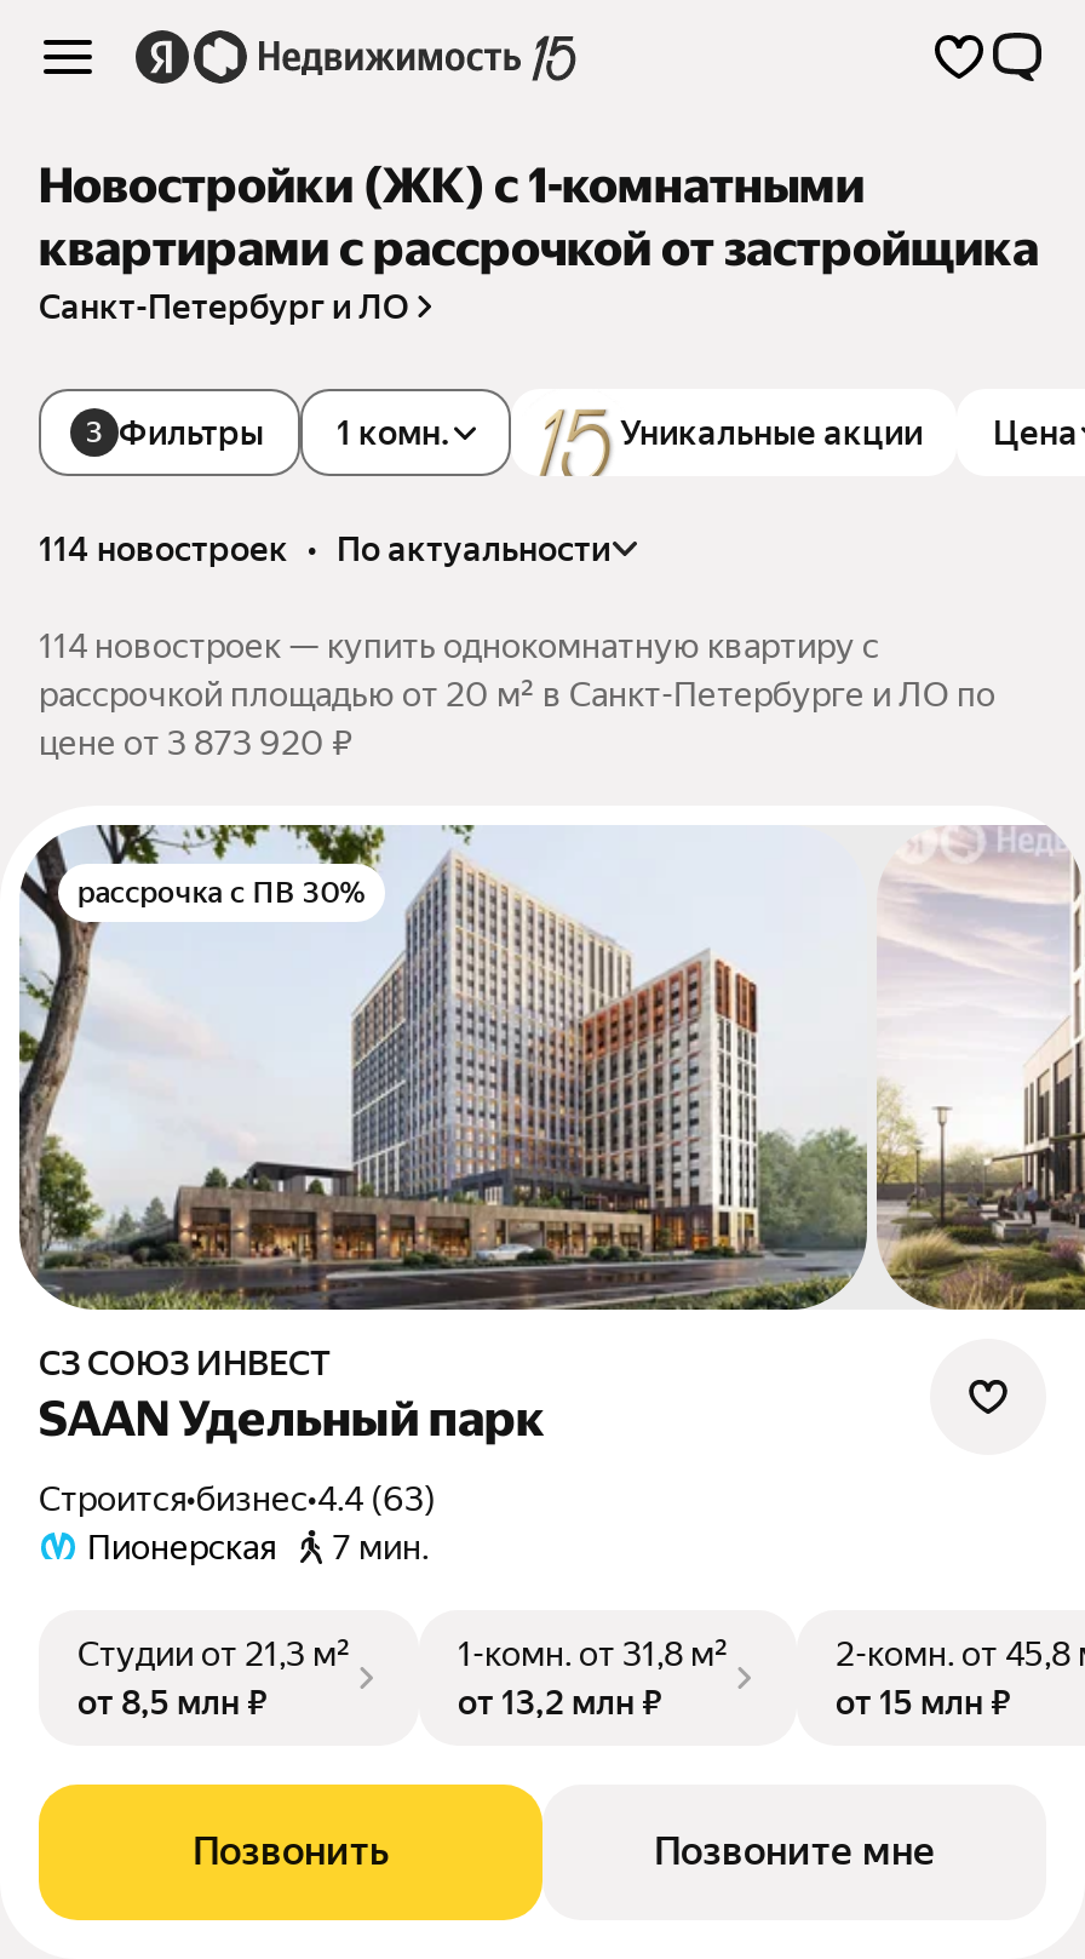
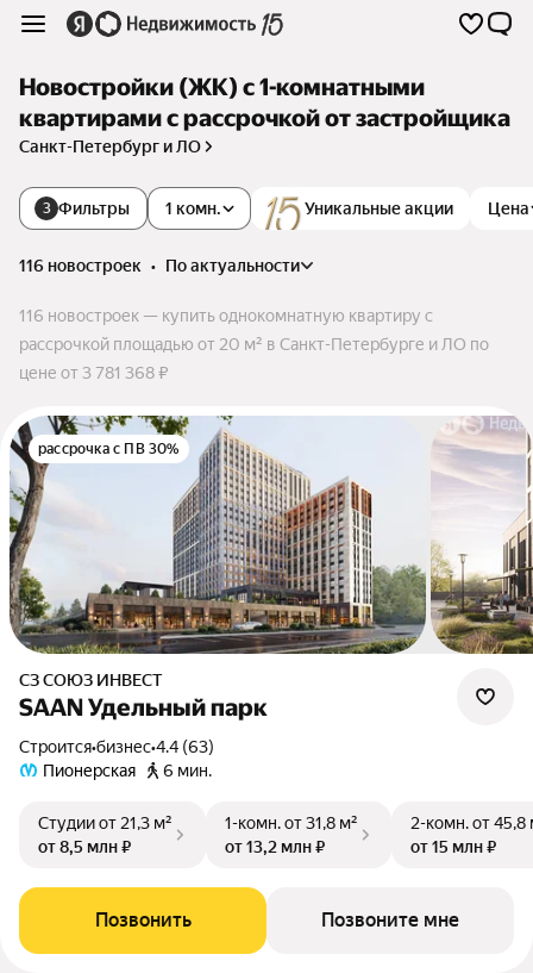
[39,530,610,569] 114 новостроек • по актуальности -> [19,256,300,275] 116 новостроек • по актуальности
[39,627,879,666] 114 новостроек — купить однокомнатную квартиру с -> [19,306,433,325] 116 новостроек — купить однокомнатную квартиру с
[39,724,354,763] цене от 3 873 920 ₽ -> [19,363,169,383] цене от 3 781 368 ₽
[87,1528,429,1567] Пионерская 7 мин. -> [43,761,212,780] Пионерская 6 мин.

